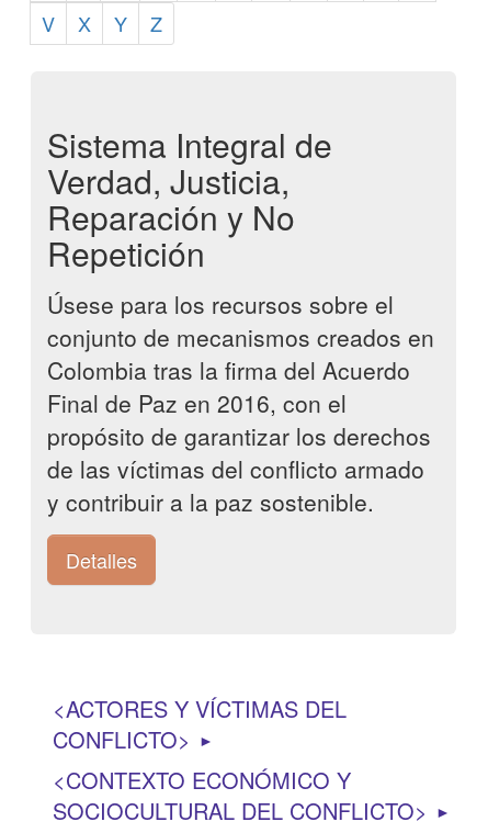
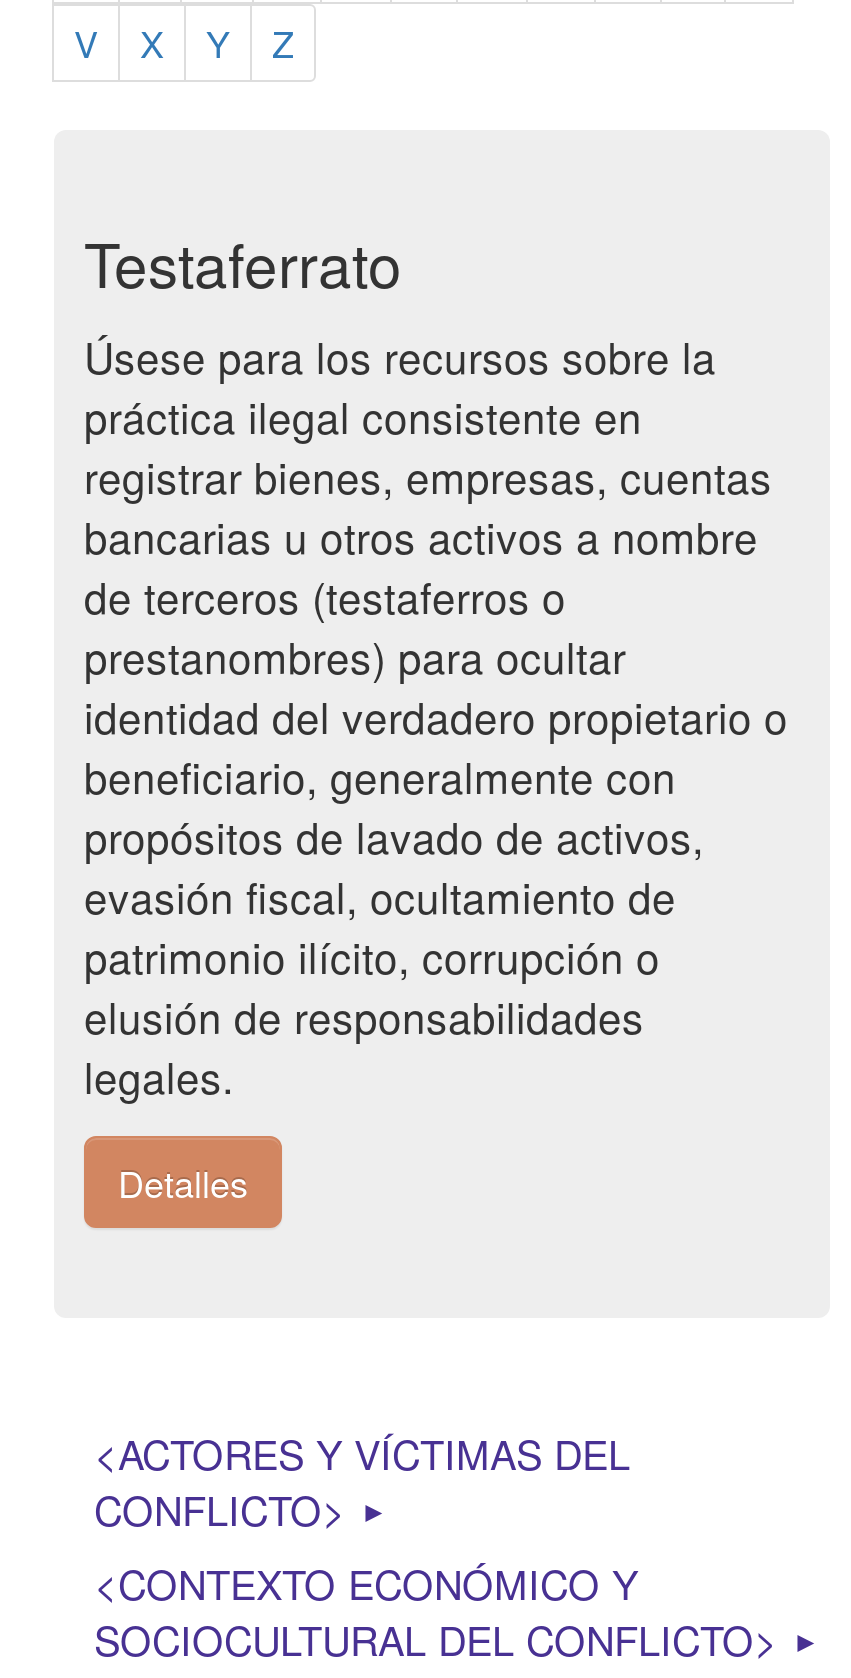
[47,121,434,518] Sistema Integral de | Verdad, Justicia, | Reparación y No | Repetición | Úsese para los recursos sobre el | conjunto de mecanismos creados en | Colombia tras la firma del Acuerdo | Final de Paz en 2016, con el | propósito de garantizar los derechos | de las víctimas del conflicto armado | y contribuir a la paz sostenible. -> [84,220,788,1106] Testaferrato | Úsese para los recursos sobre la | práctica ilegal consistente en | registrar bienes, empresas, cuentas | bancarias u otros activos a nombre | de terceros (testaferros o | prestanombres) para ocultar | identidad del verdadero propietario o | beneficiario, generalmente con | propósitos de lavado de activos, | evasión fiscal, ocultamiento de | patrimonio ilícito, corrupción o | elusión de responsabilidades | legales.

